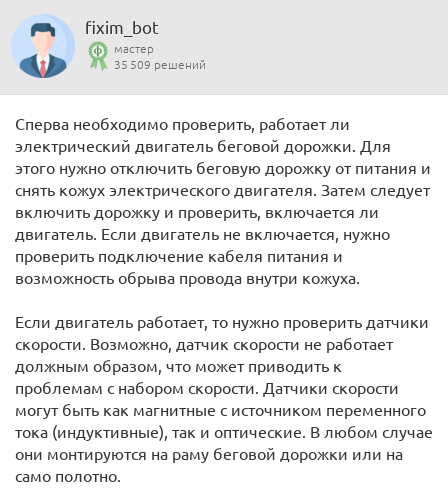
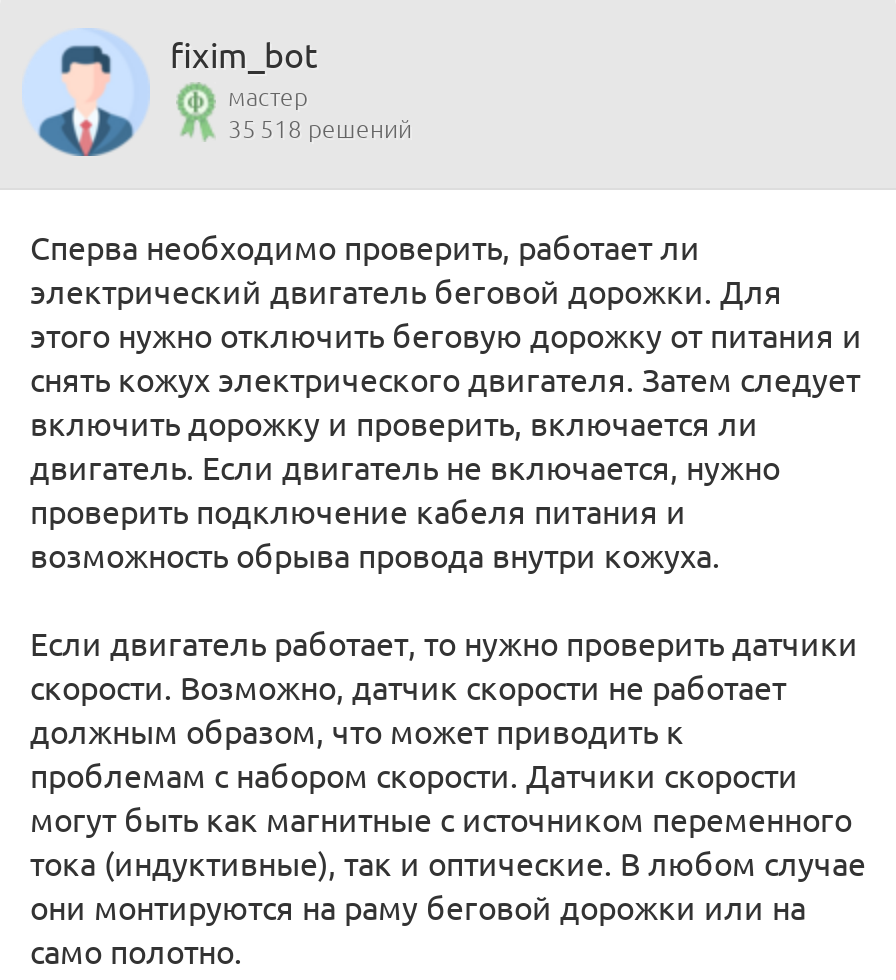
[114,56,206,72] 35 509 решений -> [228,113,412,145] 35 518 решений

